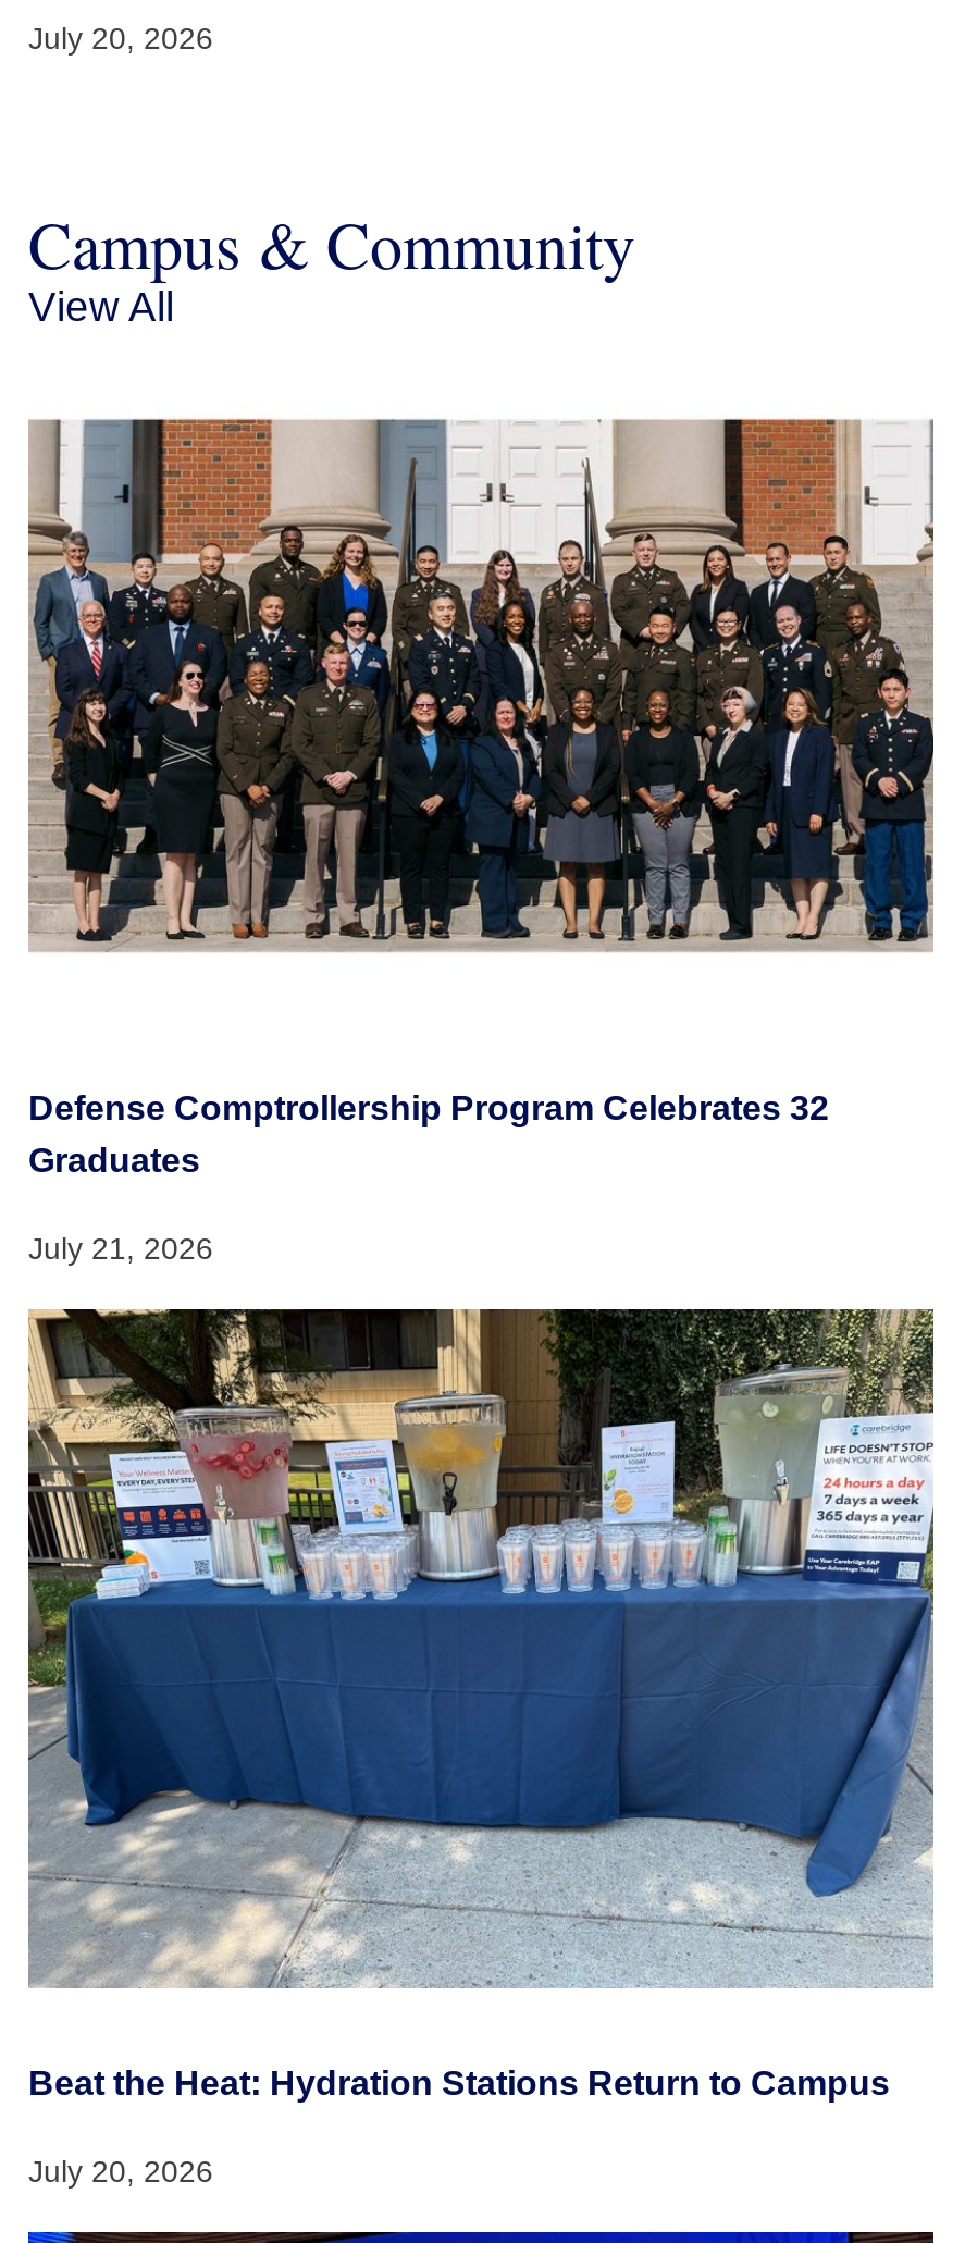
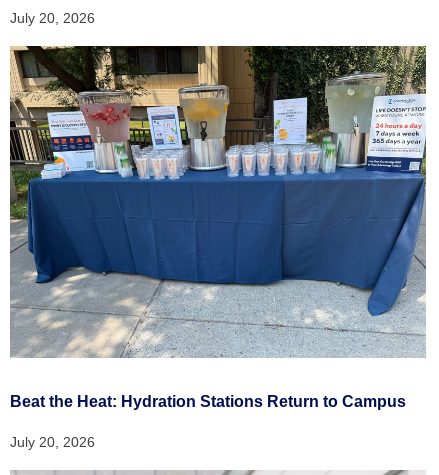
[28,199,635,330] Campus & Community | View All -> none
[26,417,936,954] [image] -> none
[28,1089,829,1266] Defense Comptrollership Program Celebrates 32 | Graduates | July 21, 2026 -> none

